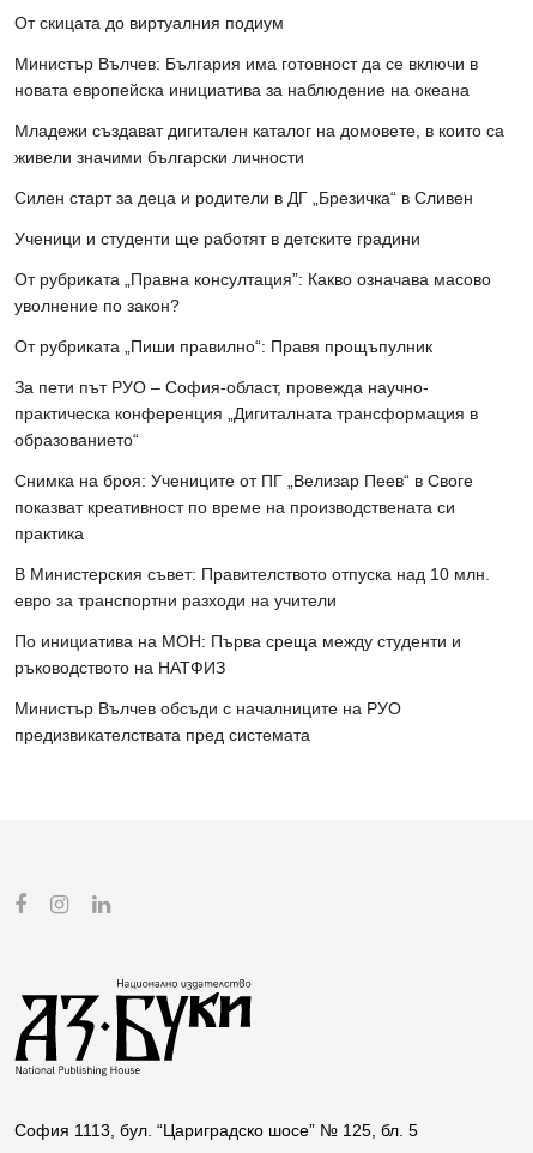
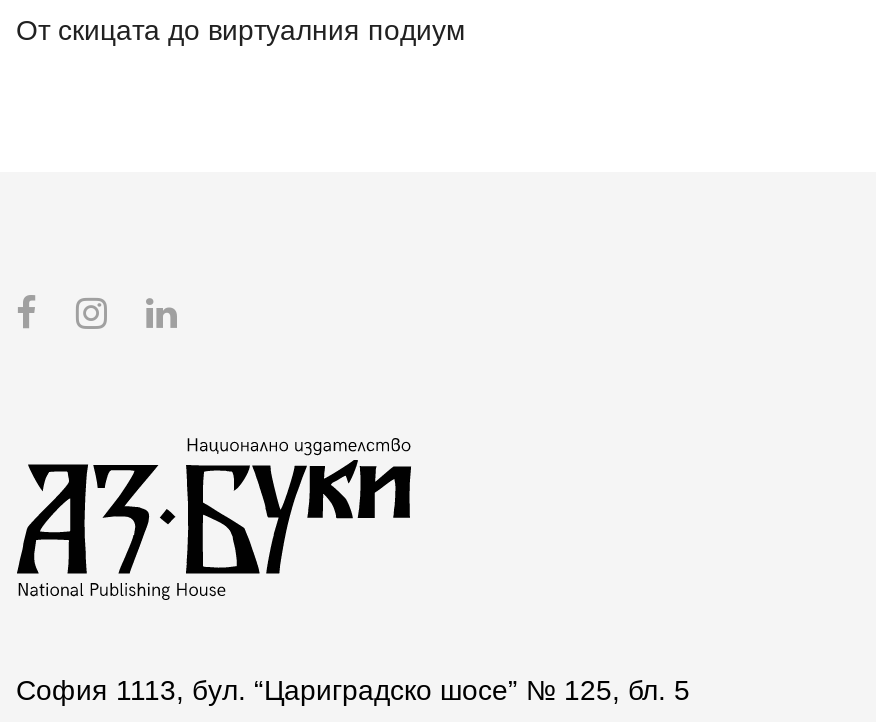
[14,54,504,744] Министър Вълчев: България има готовност да се включи в | новата европейска инициатива за наблюдение на океана | Младежи създават дигитален каталог на домовете, в които са | живели значими български личности | Силен старт за деца и родители в ДГ „Брезичка“ в Сливен | Ученици и студенти ще работят в детските градини | От рубриката „Правна консултация”: Какво означава масово | уволнение по закон? | От рубриката „Пиши правилно“: Правя прощъпулник | За пети път РУО – София-област, провежда научно- | практическа конференция „Дигиталната трансформация в | образованието“ | Снимка на броя: Учениците от ПГ „Велизар Пеев“ в Своге | показват креативност по време на производствената си | практика | В Министерския съвет: Правителството отпуска над 10 млн. | евро за транспортни разходи на учители | По инициатива на МОН: Първа среща между студенти и | ръководството на НАТФИЗ | Министър Вълчев обсъди с началниците на РУО | предизвикателствата пред системата -> none

